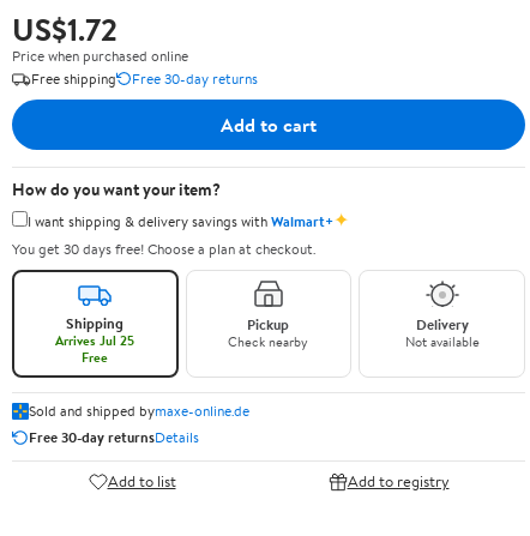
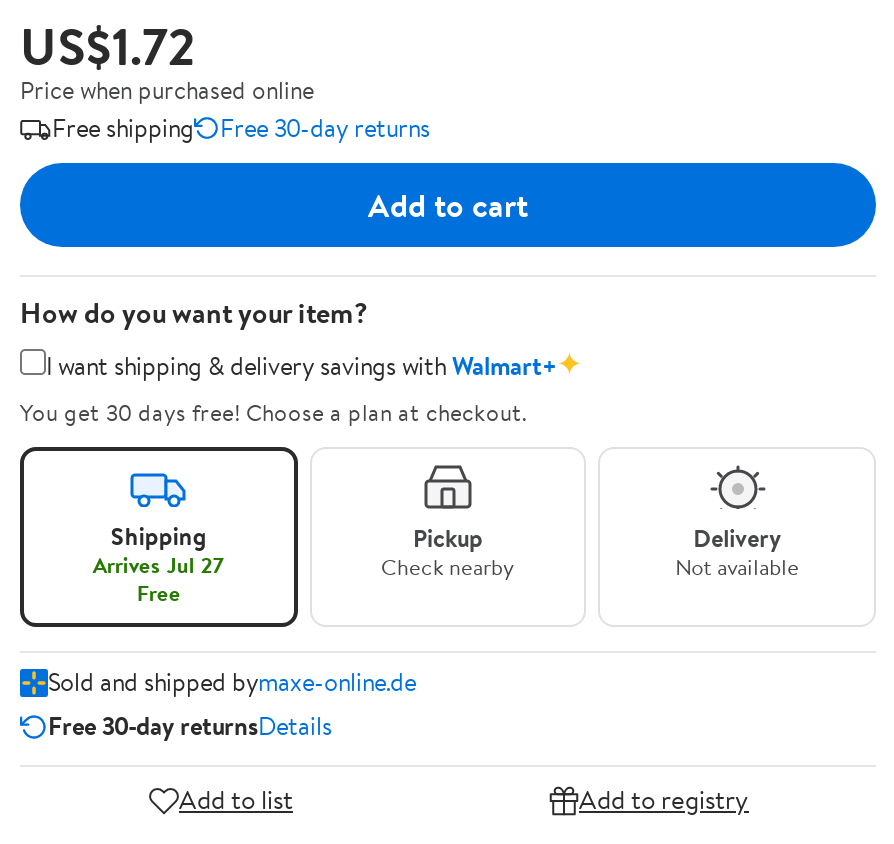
[56,331,135,350] Arrives Jul 25 -> [93,549,225,581] Arrives Jul 27

